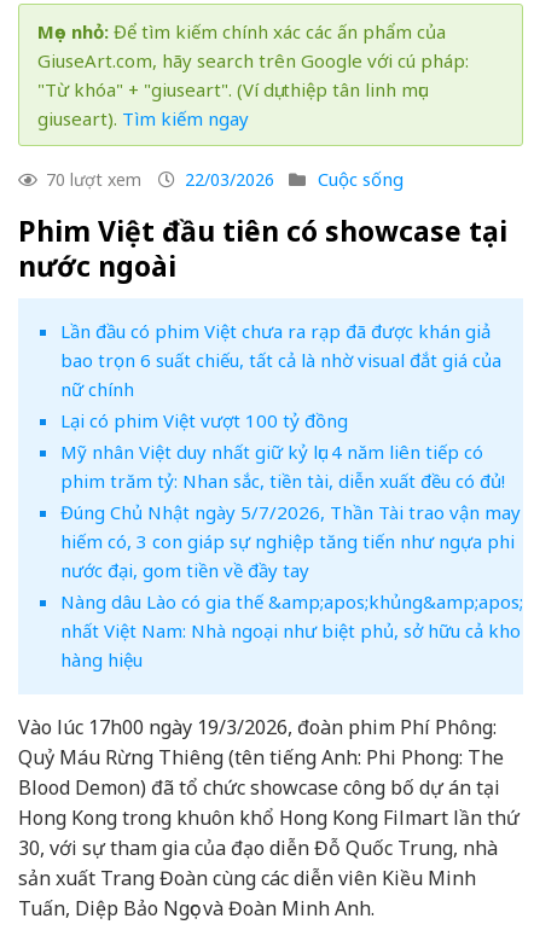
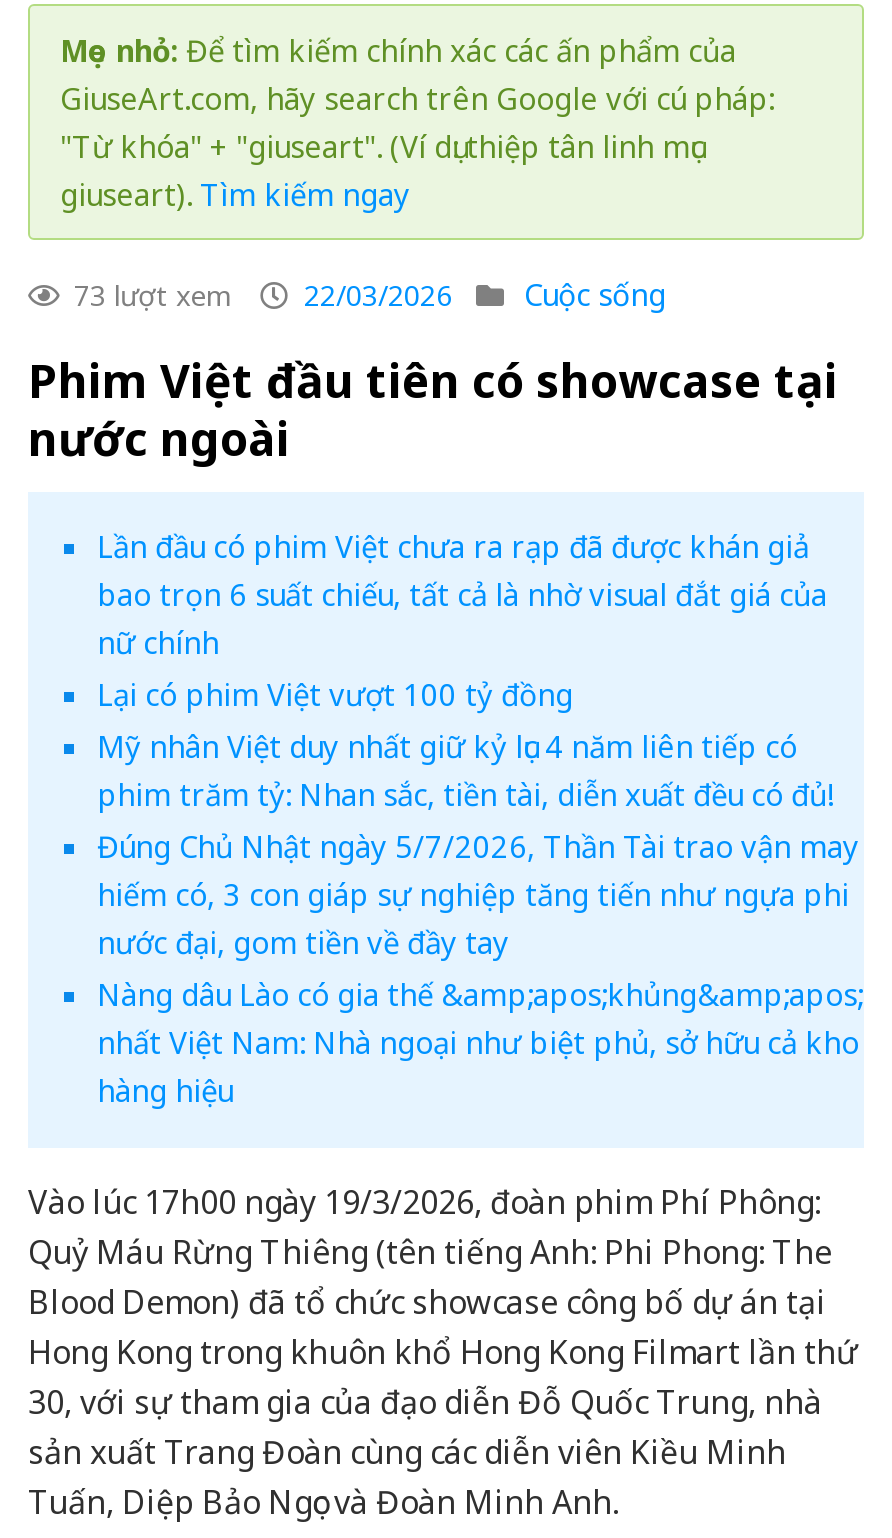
[41,167,404,191] 70 lượt xem 22/03/2026 Cuộc sống -> [66,274,666,314] 73 lượt xem 22/03/2026 Cuộc sống

